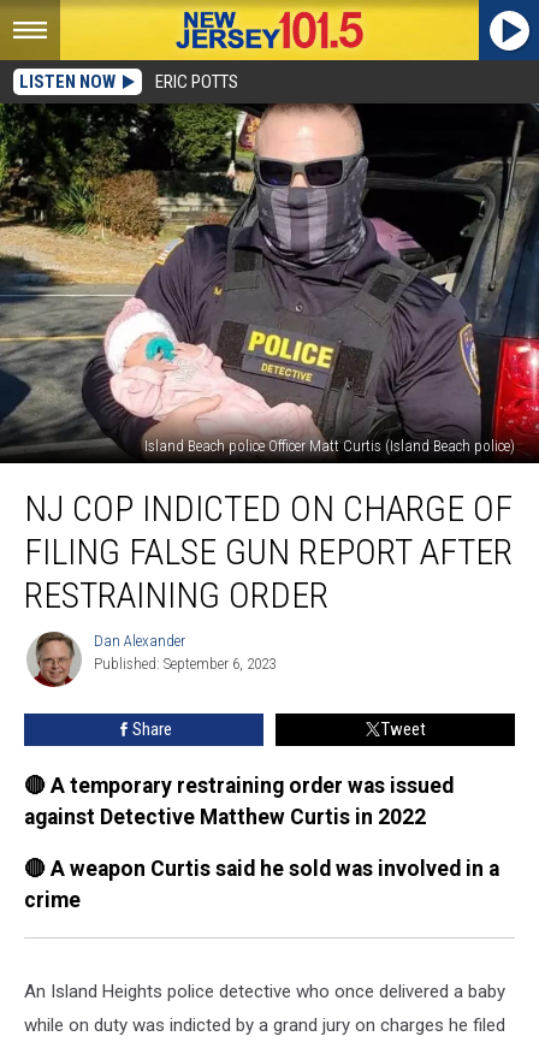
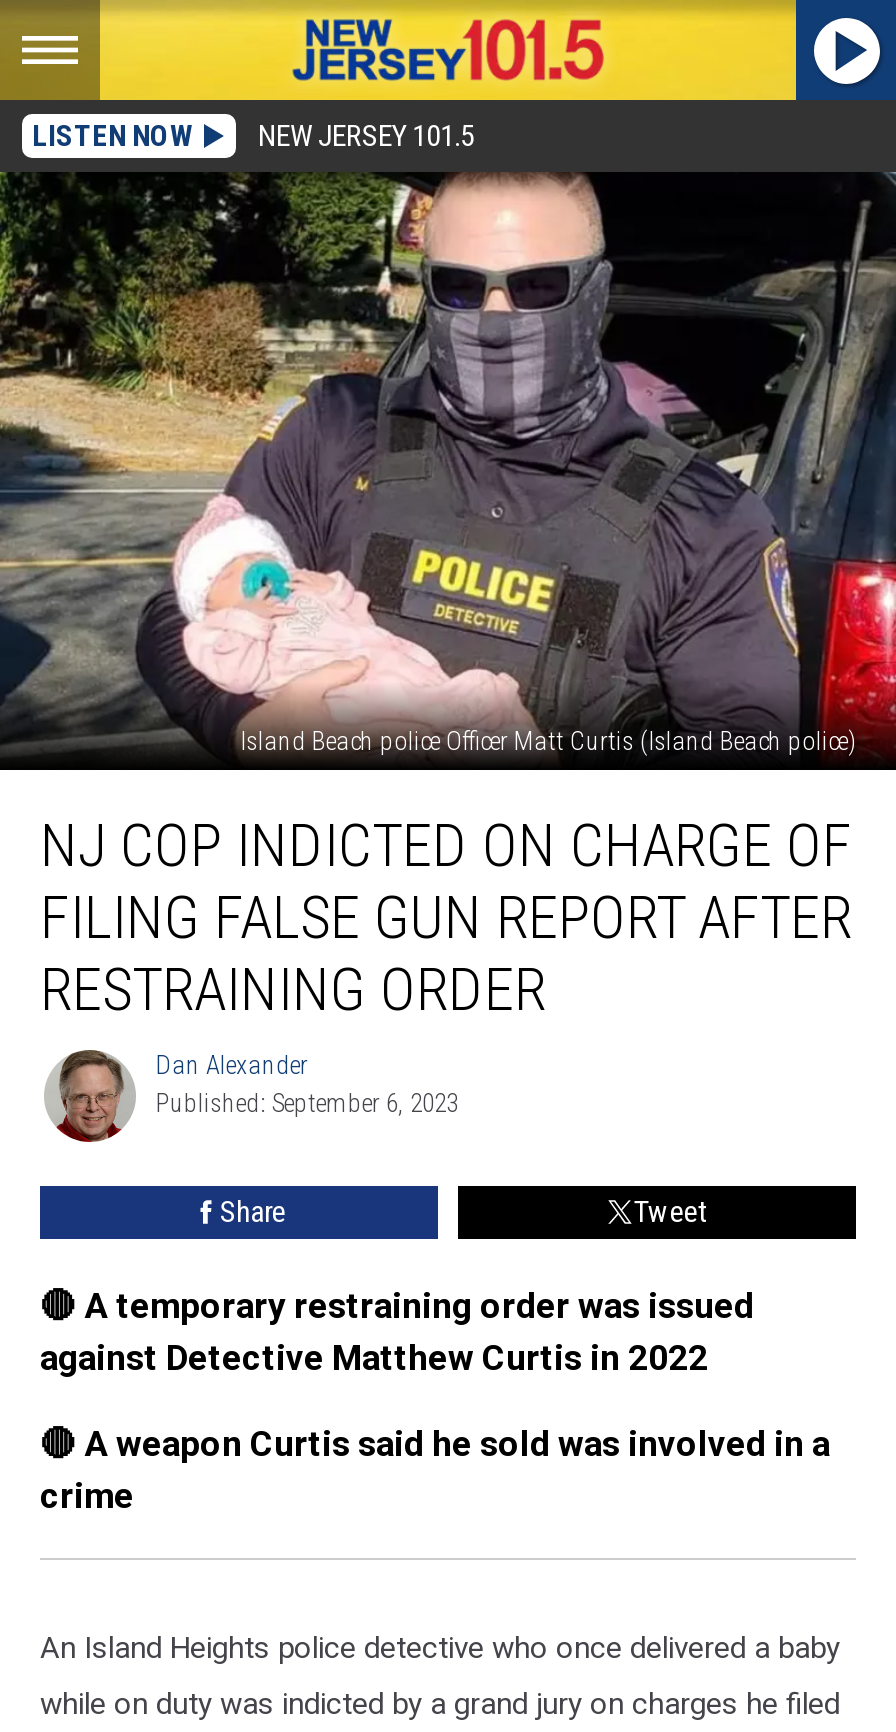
[155,71,238,93] ERIC POTTS -> [258,118,474,154] NEW JERSEY 101.5

